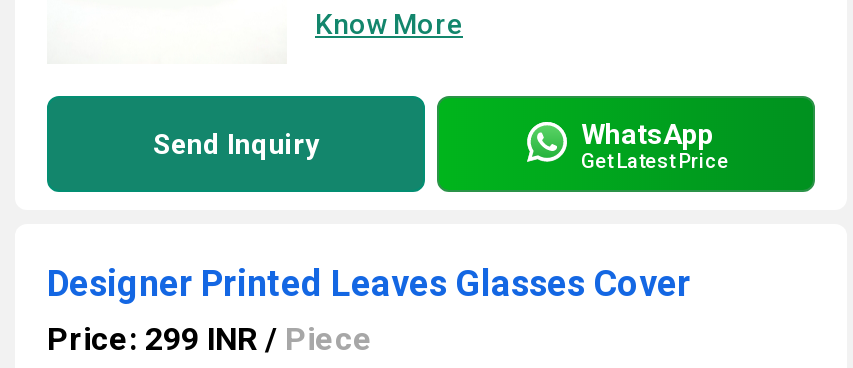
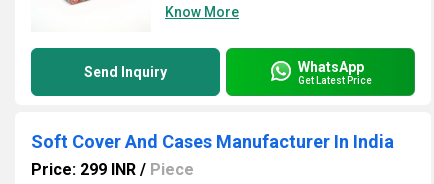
[47,262,691,304] Designer Printed Leaves Glasses Cover -> [31,131,394,152] Soft Cover And Cases Manufacturer In India

